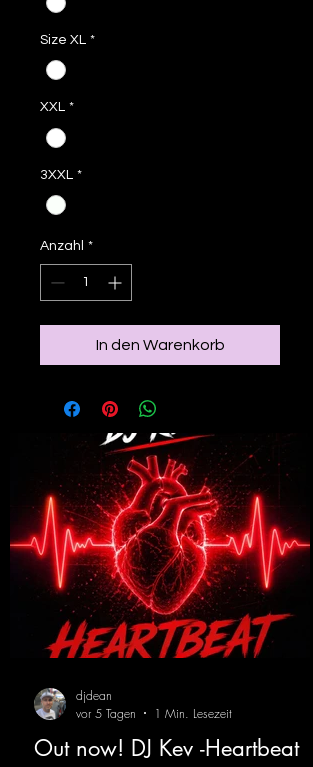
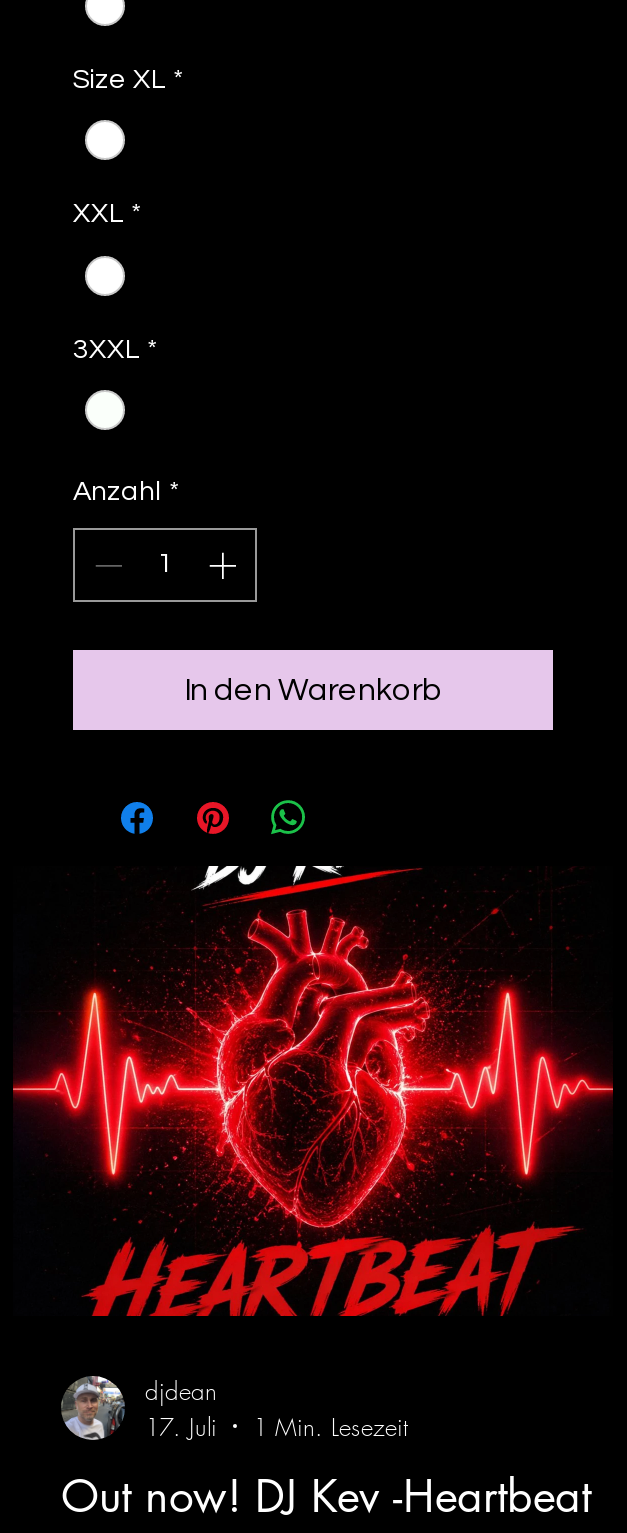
[76,705,232,722] vor 5 Tagen 1 Min. Lesezeit -> [145,1409,409,1443] 17. Juli 1 Min. Lesezeit

